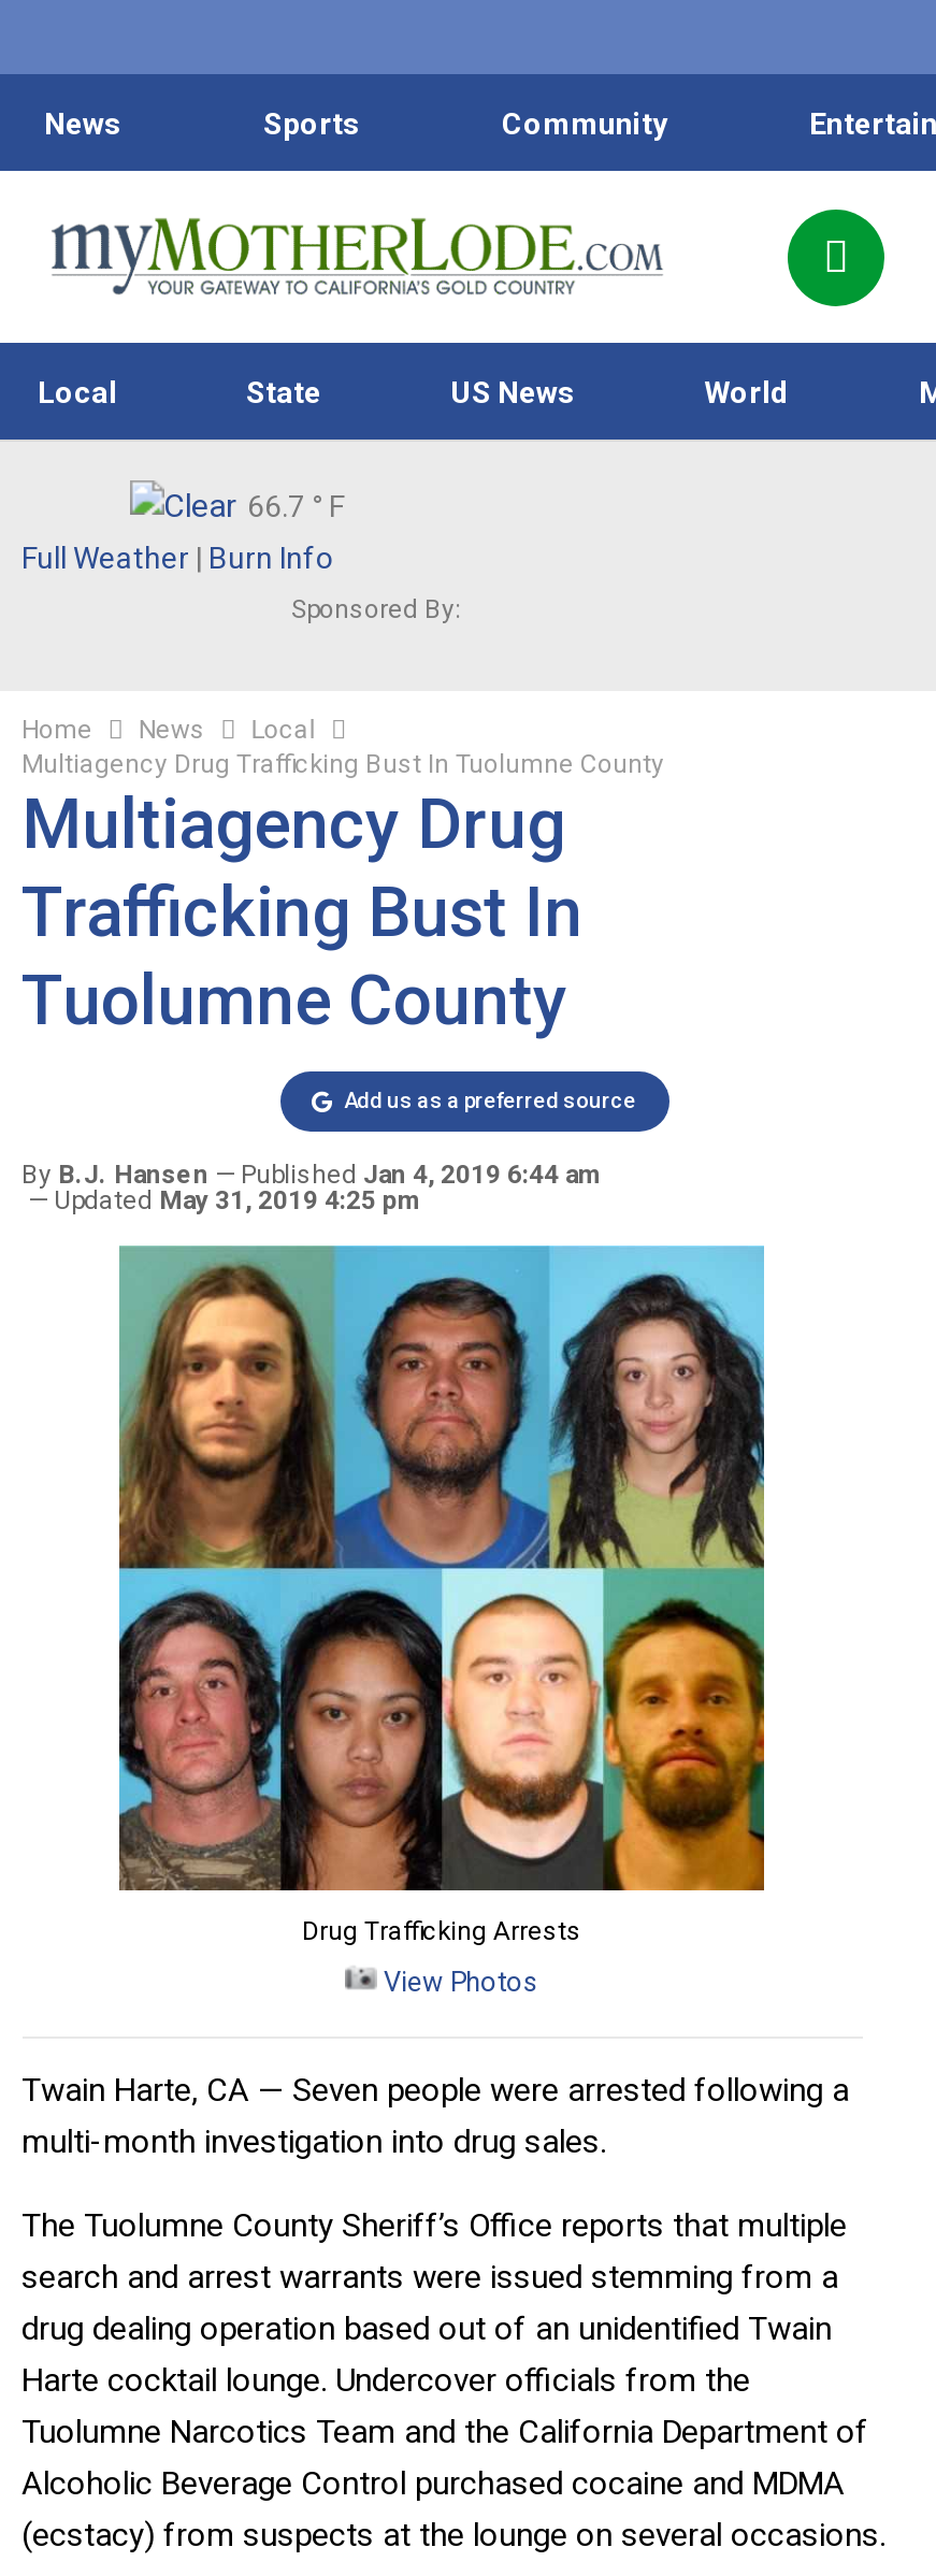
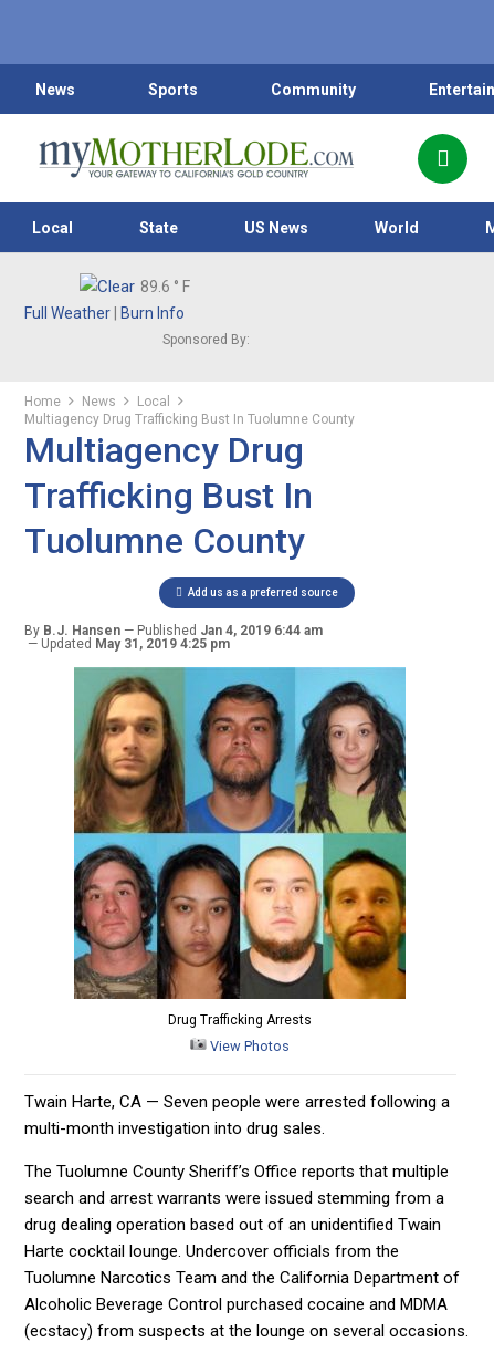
[247,489,344,523] 66.7 ° F -> [140,278,190,295] 89.6 ° F

